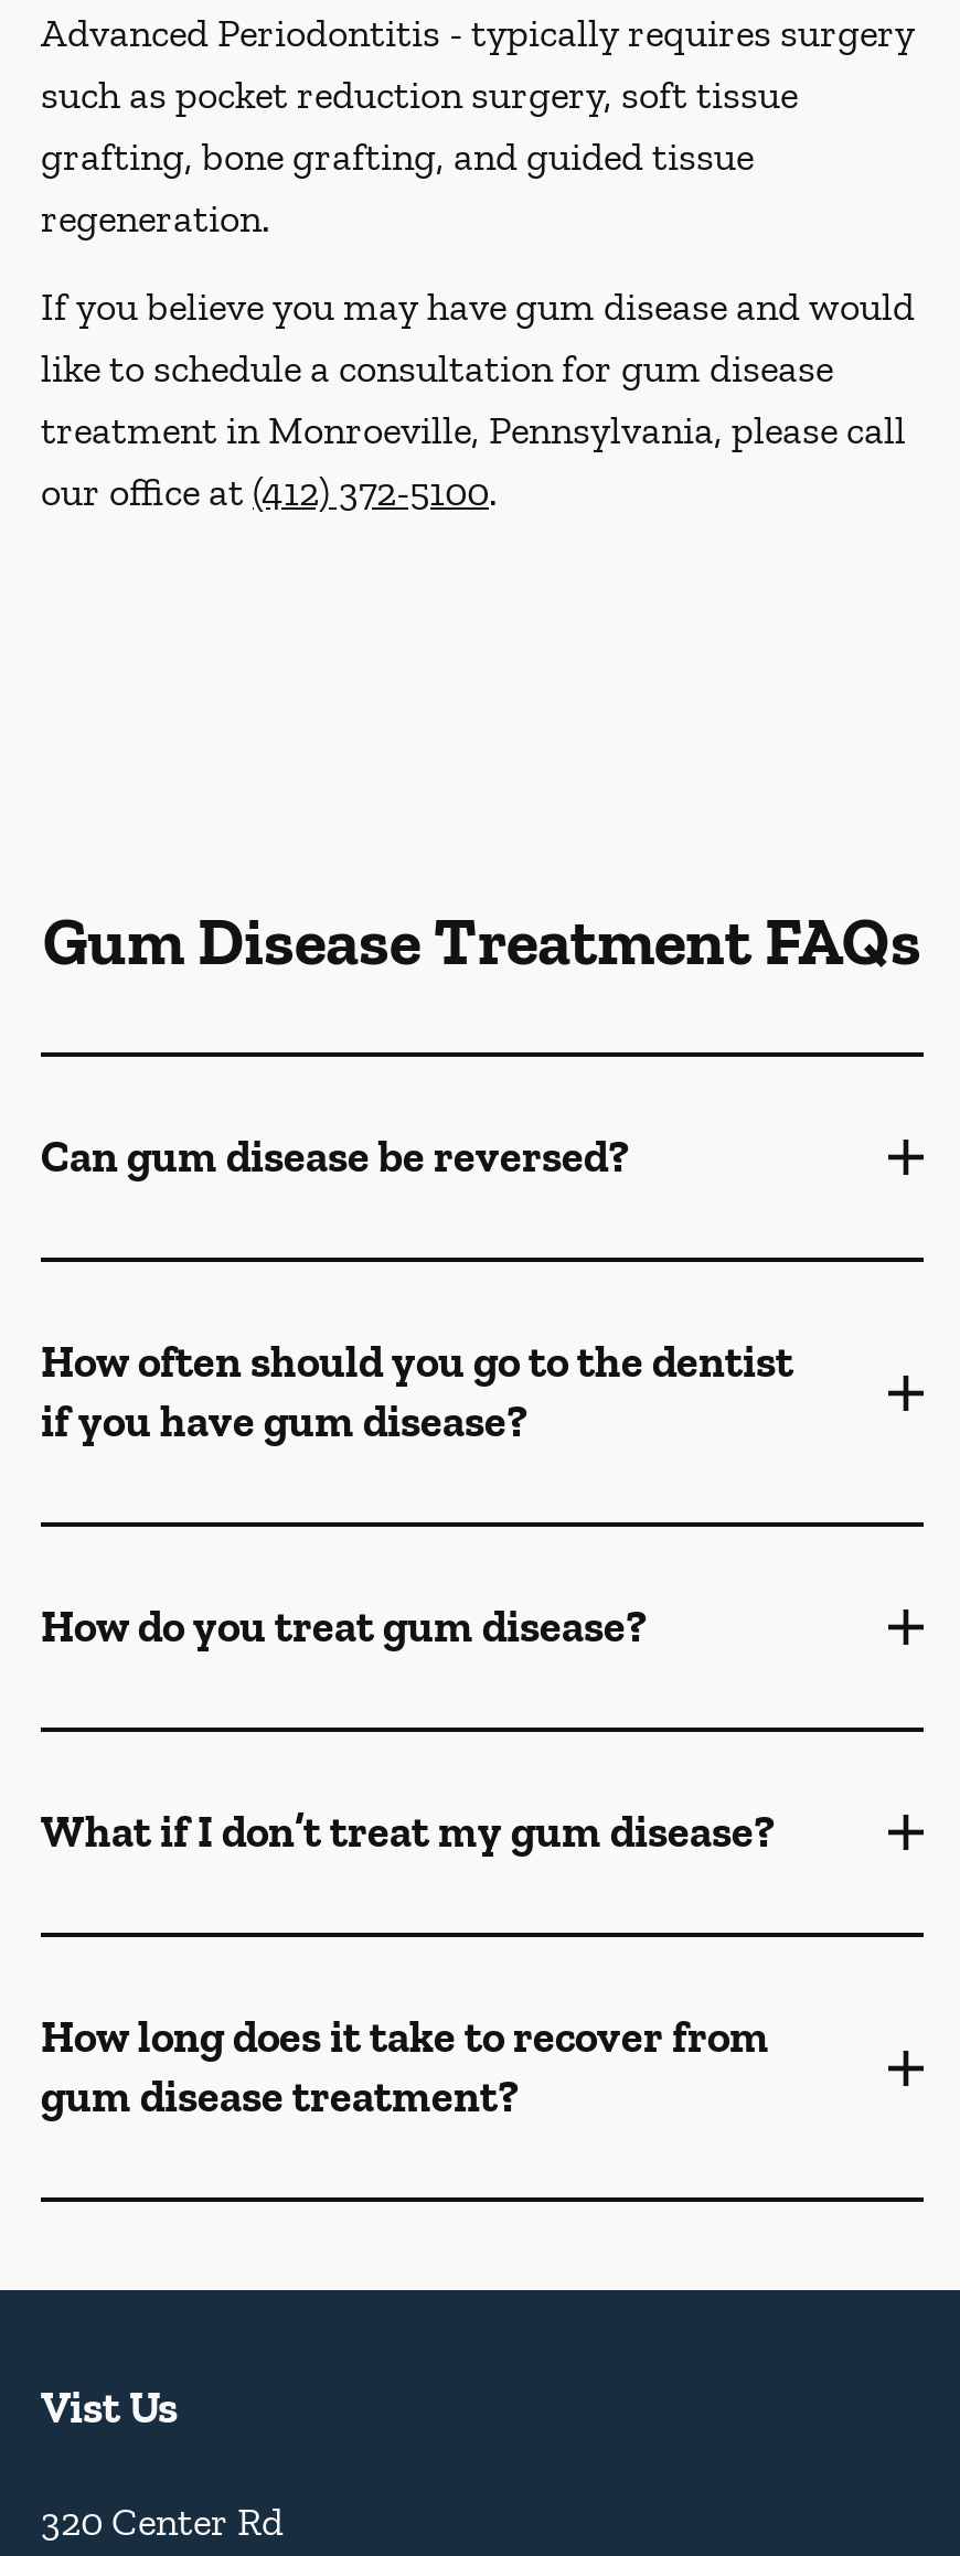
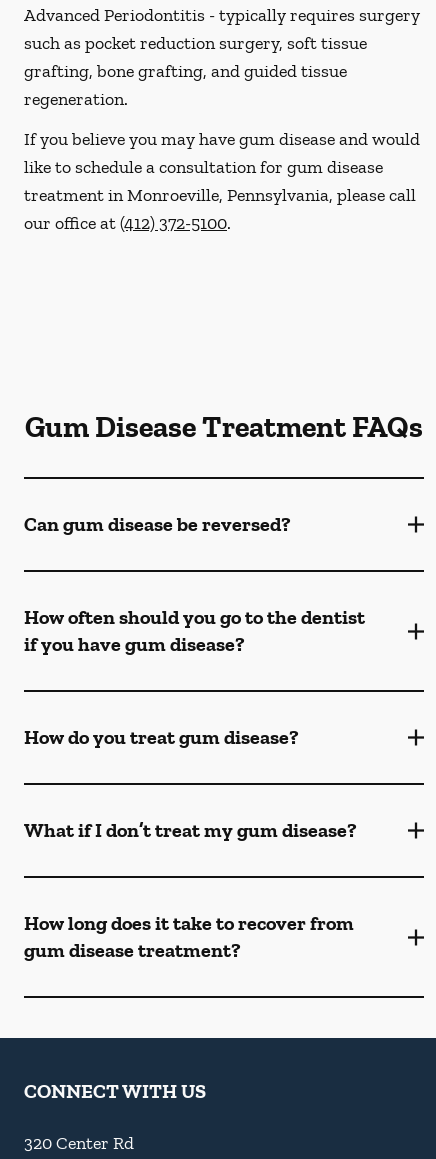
[41,2381,178,2434] Vist Us -> [24,1079,206,1103] CONNECT WITH US

